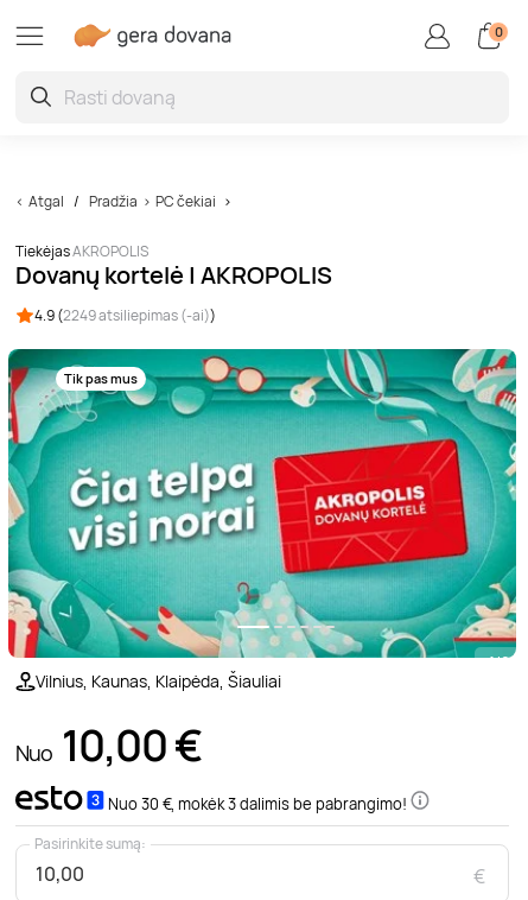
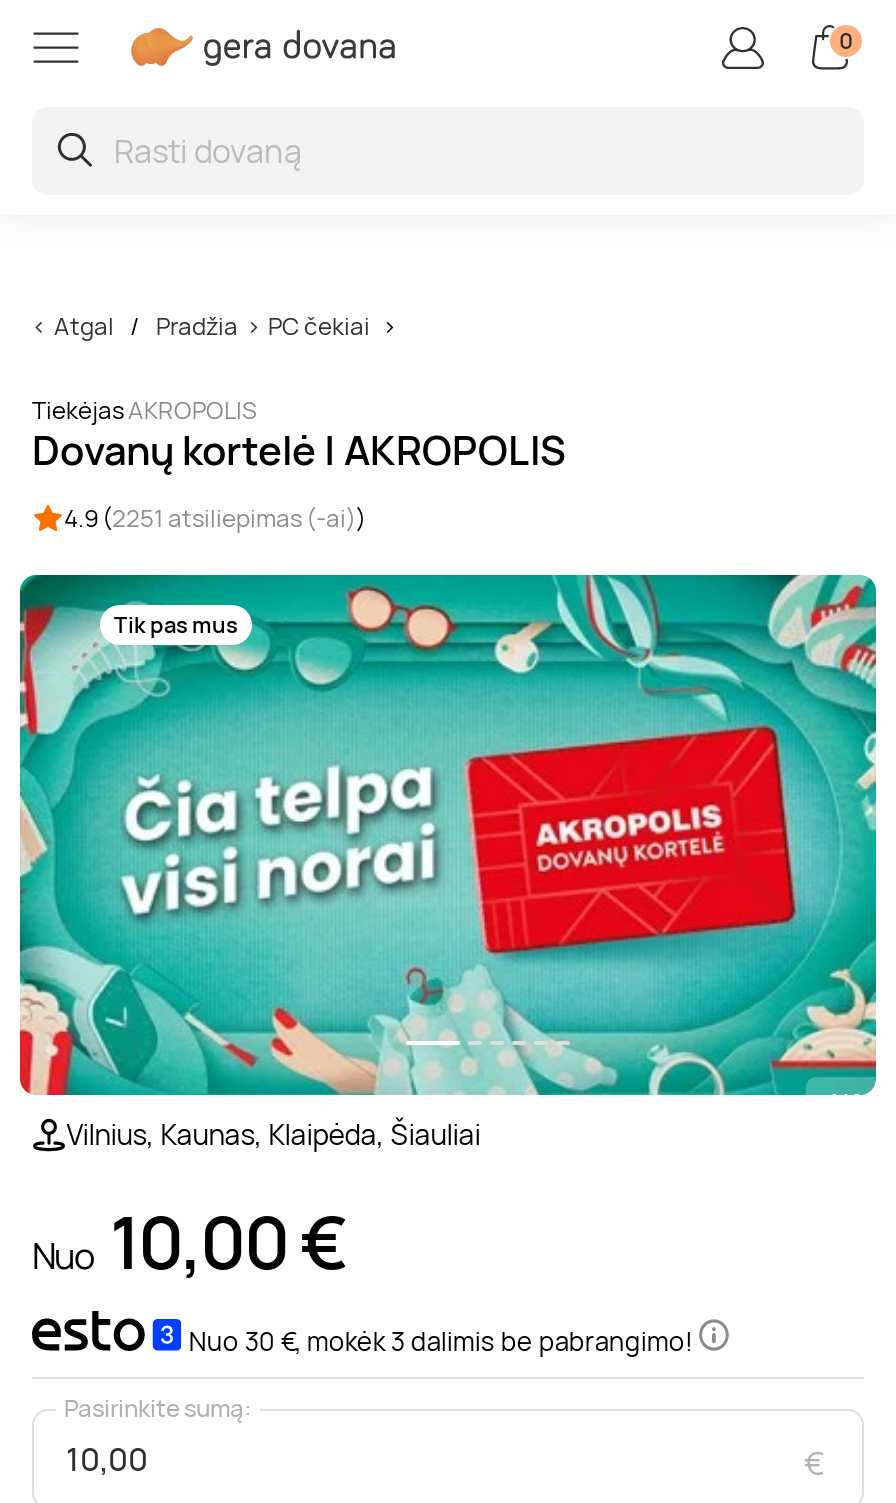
[34,306,216,326] 4.9 (2249 atsiliepimas (-ai)) -> [64,502,366,536] 4.9 (2251 atsiliepimas (-ai))

